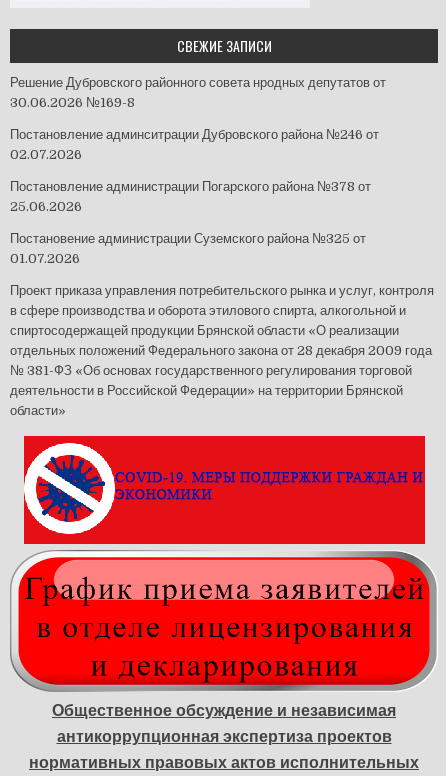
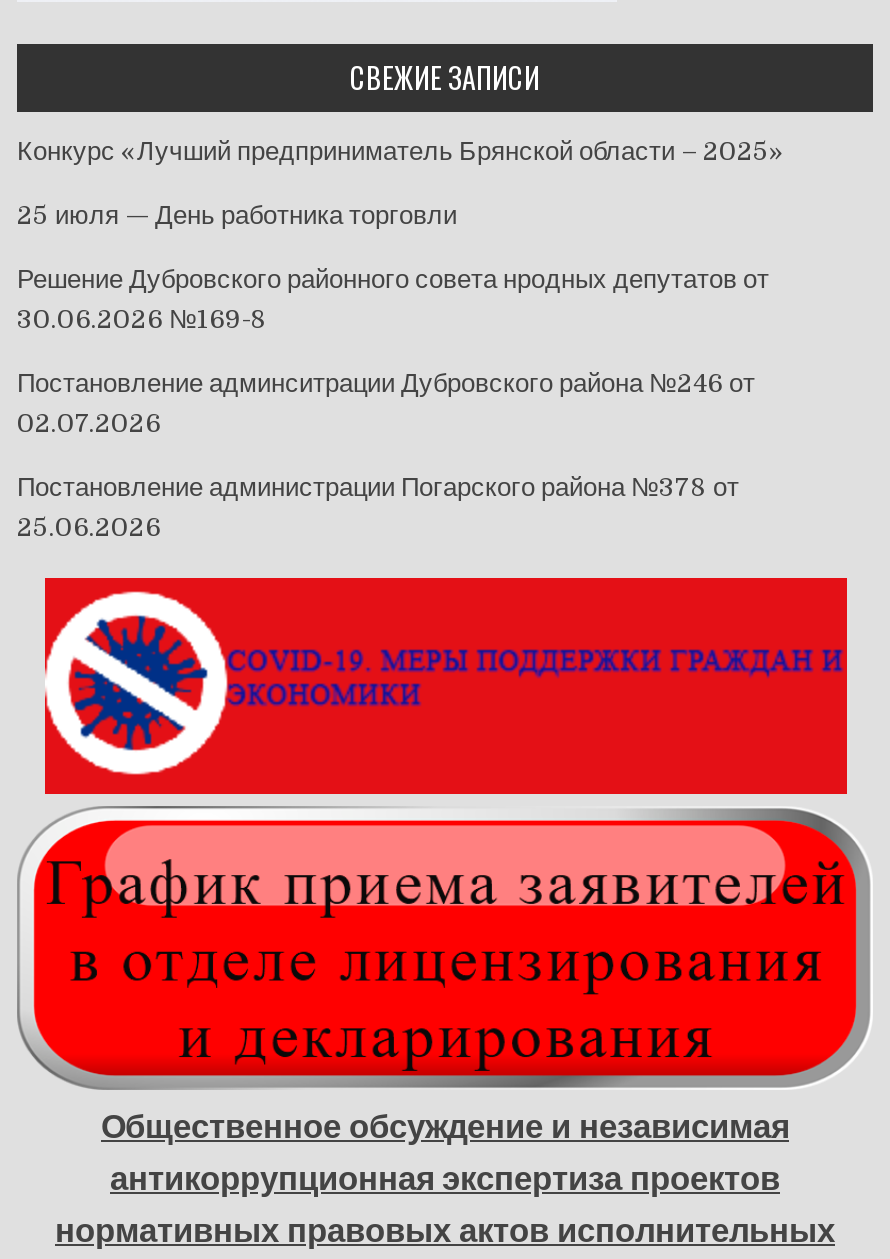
none -> [17,136,785,230] Конкурс «Лучший предприниматель Брянской области – 2025» | 25 июля — День работника торговли
moved [10,75,386,214] -> [17,264,769,542]: Решение Дубровского районного совета нродных депутатов от | 30.06.2026 №169-8 | Постановление админситрации Дубровского района №246 от | 02.07.2026 | Постановление администрации Погарского района №378 от | 25.06.2026
[10,231,434,418] Постановение администрации Суземского района №325 от | 01.07.2026 | Проект приказа управления потребительского рынка и услуг, контроля | в сфере производства и оборота этилового спирта, алкогольной и | спиртосодержащей продукции Брянской области «О реализации | отдельных положений Федерального закона от 28 декабря 2009 года | № 381-ФЗ «Об основах государственного регулирования торговой | деятельности в Российской Федерации» на территории Брянской | области» -> none

